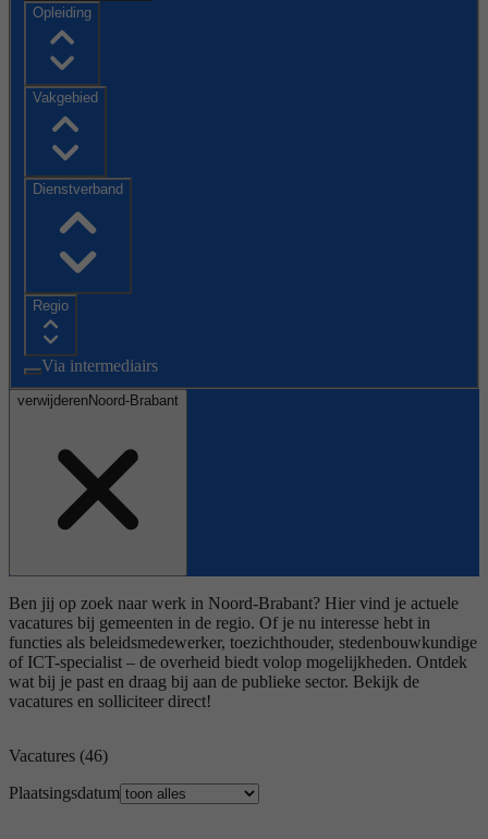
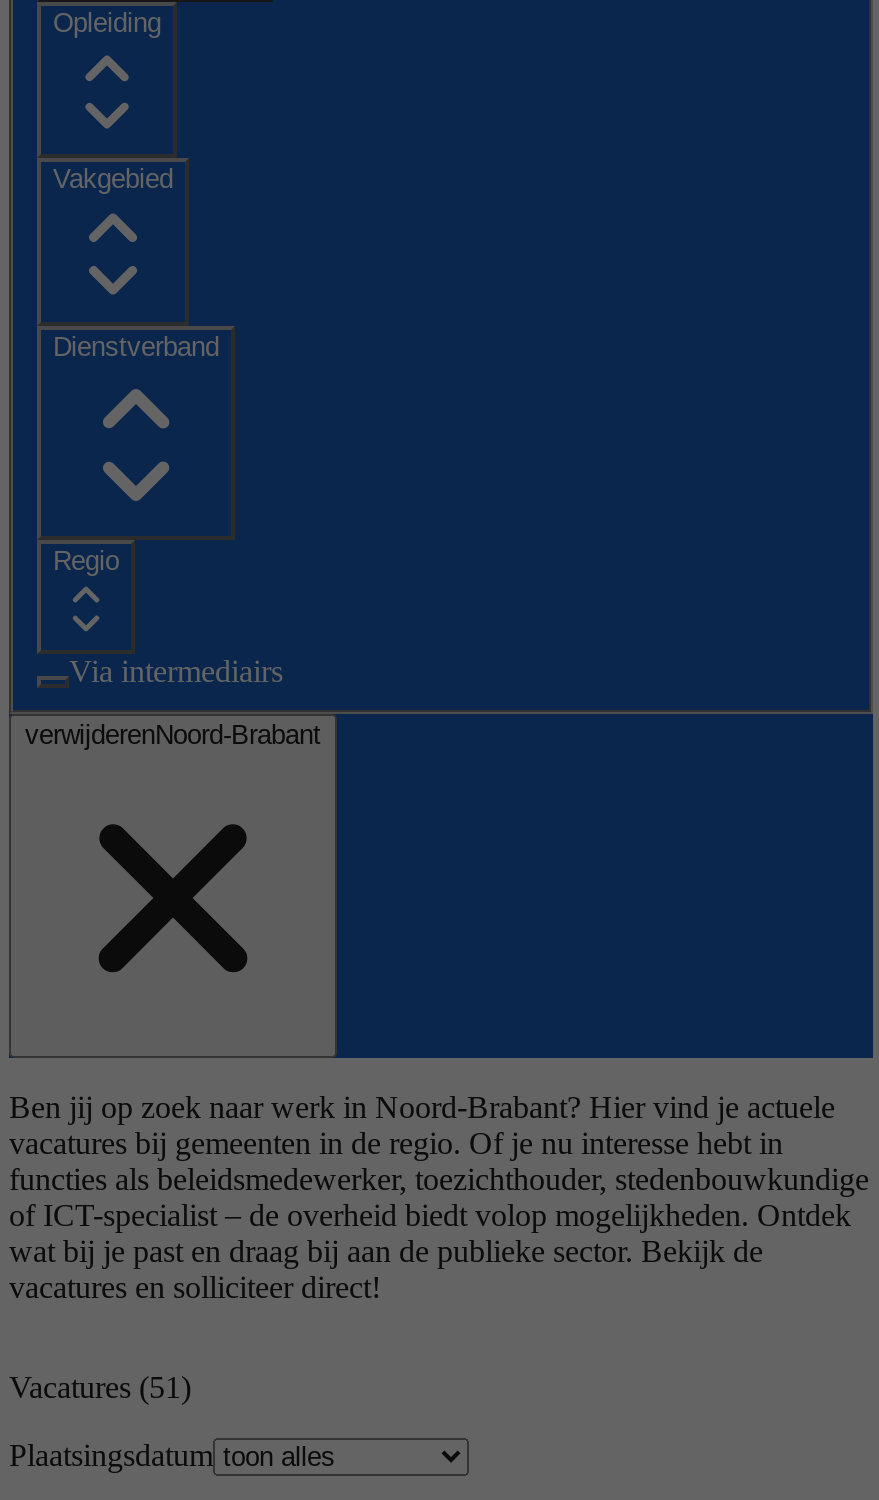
[9,746,108,765] Vacatures (46) -> [9,1370,191,1404] Vacatures (51)

